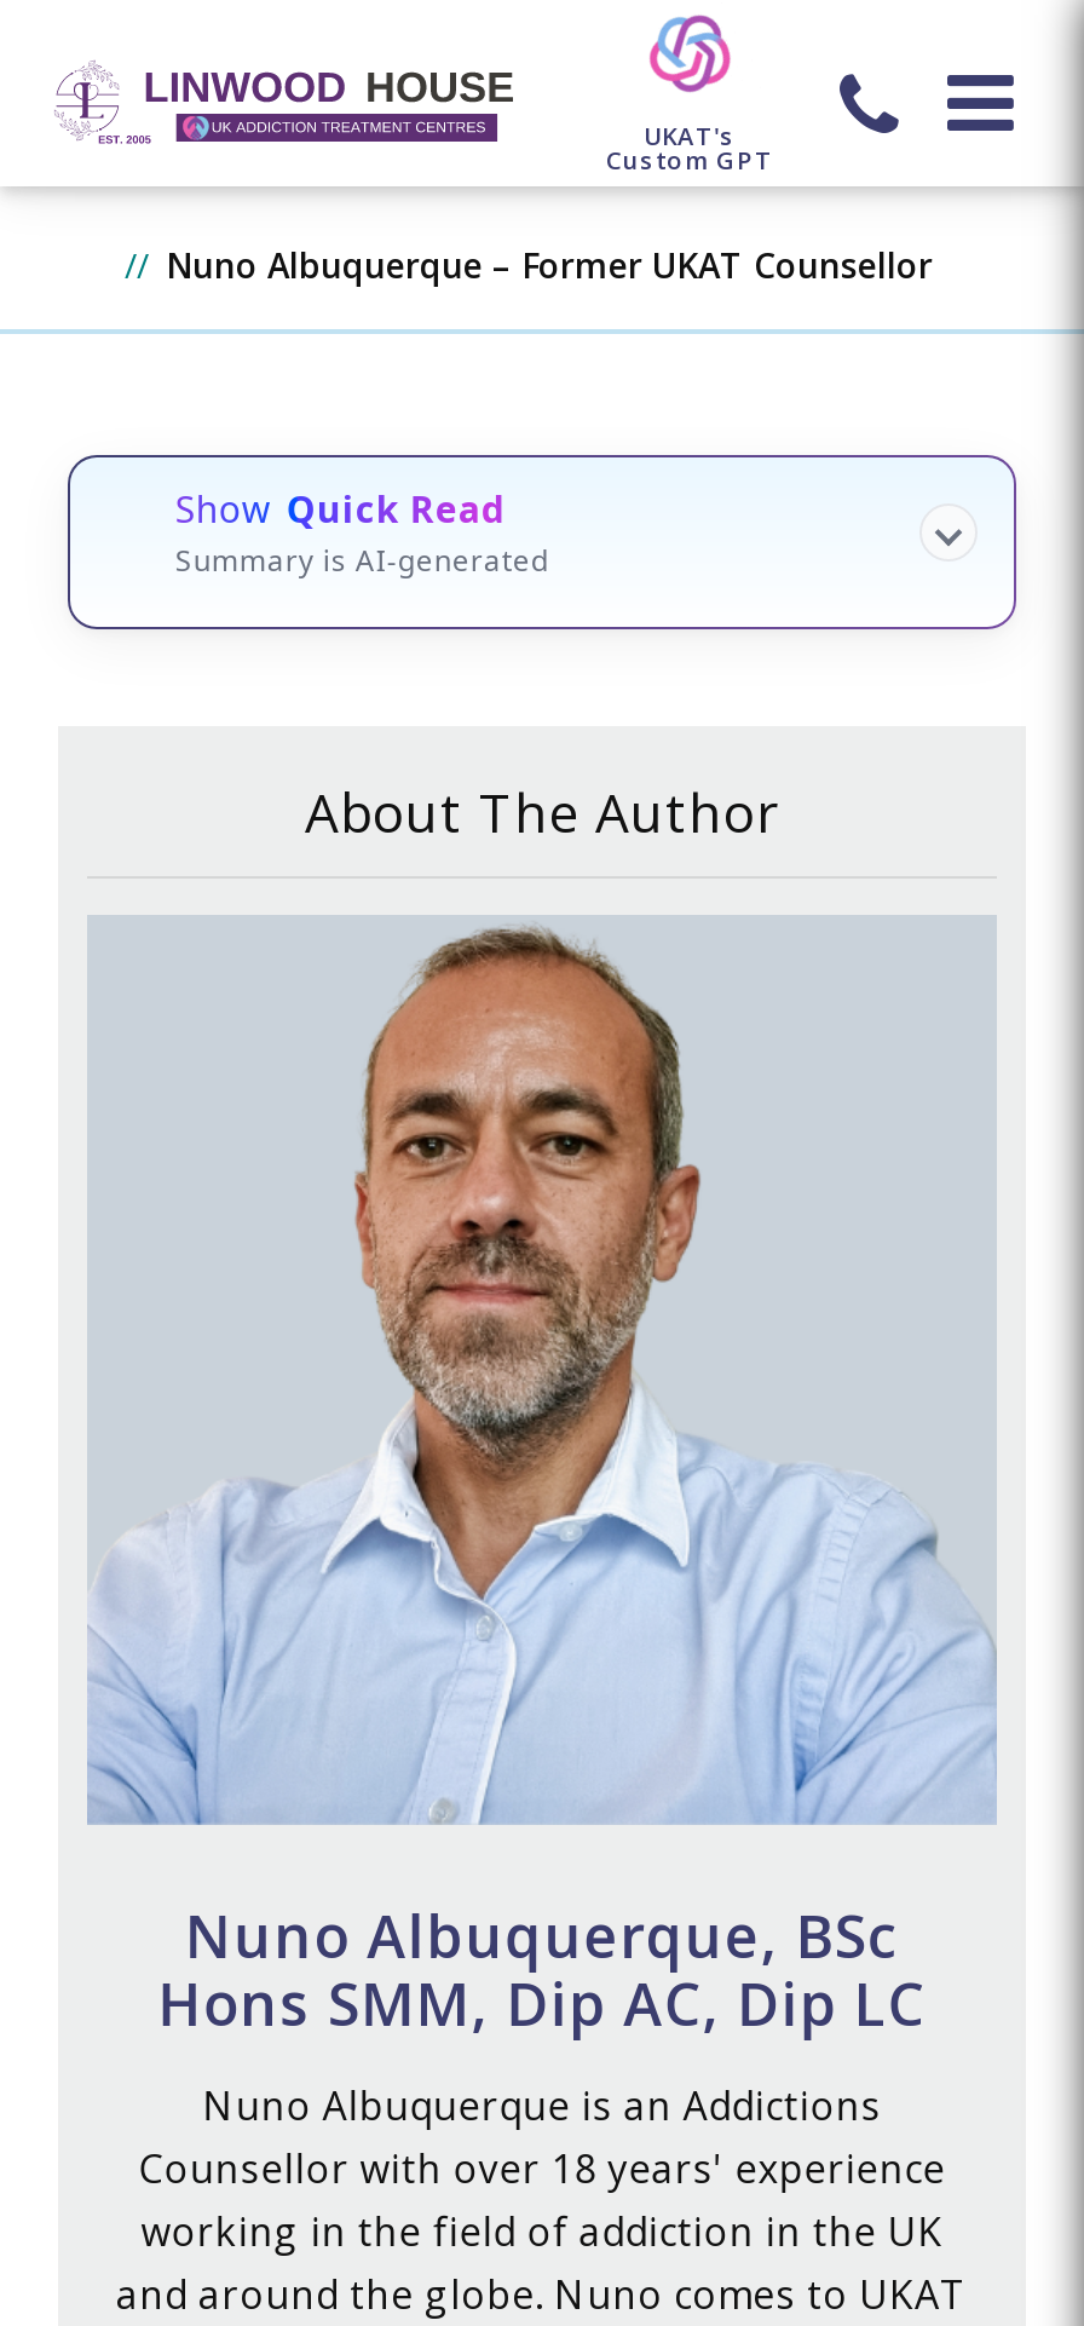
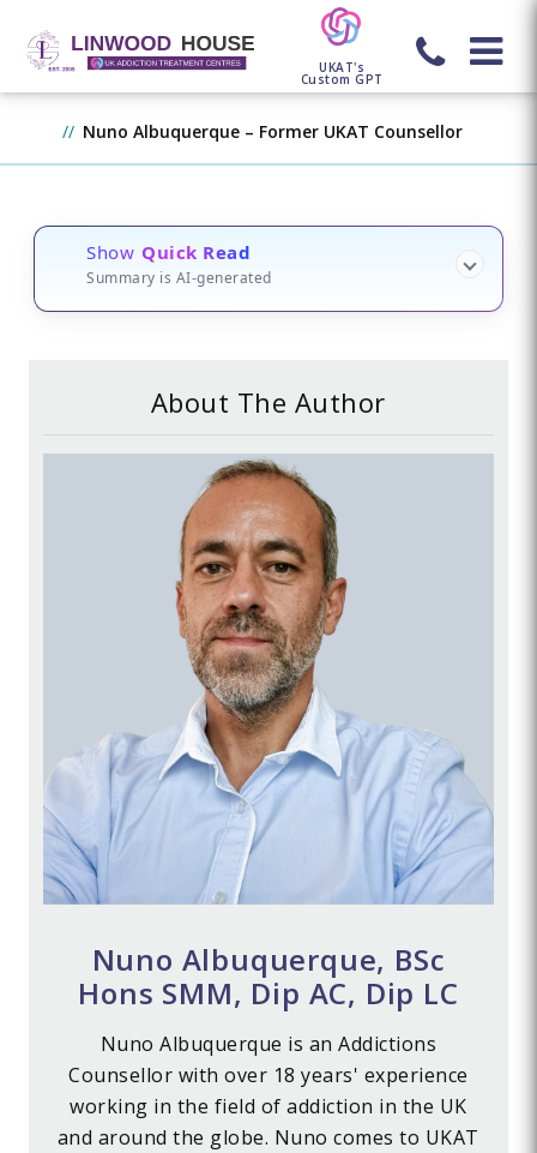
[648,15,733,92] [image] -> [320,7,362,46] [image]

